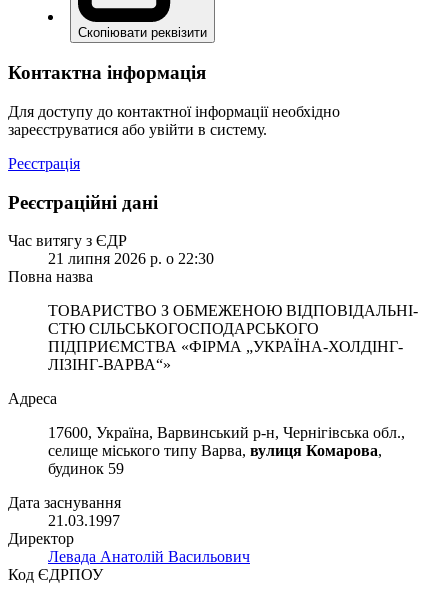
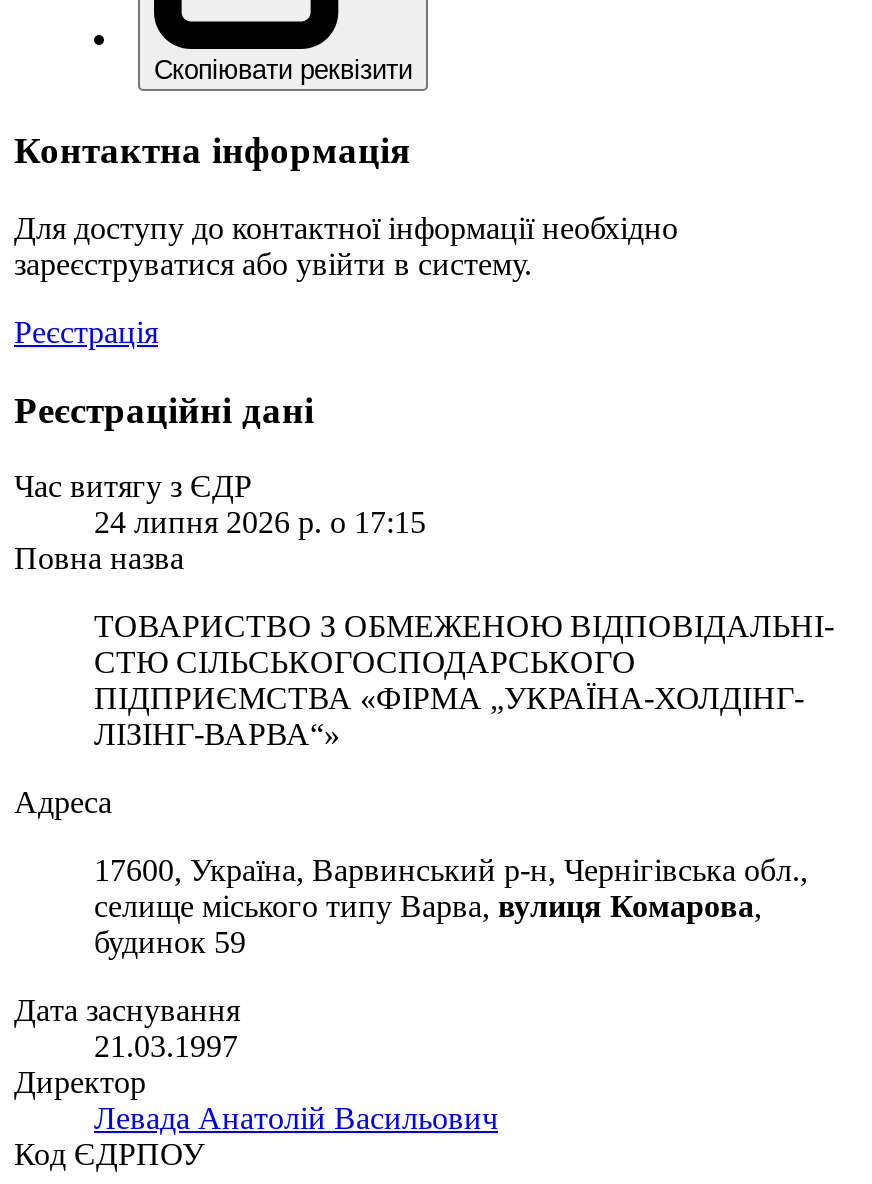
[48,250,214,267] 21 липня 2026 р. о 22:30 -> [94,506,426,540] 24 липня 2026 р. о 17:15

